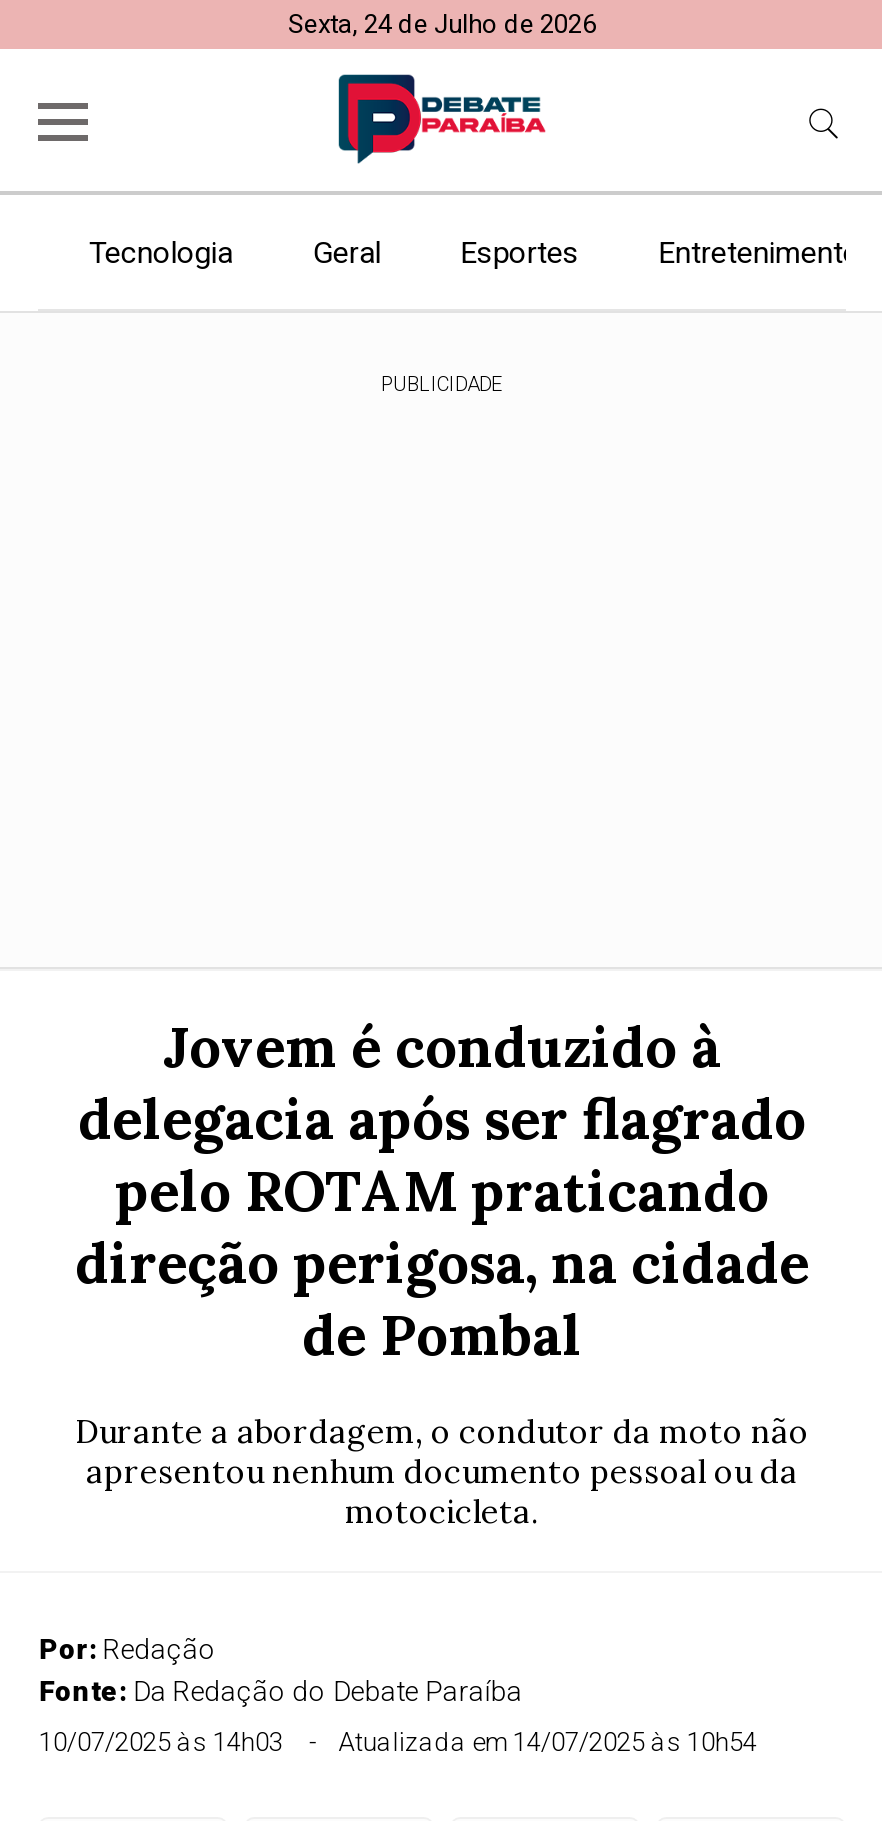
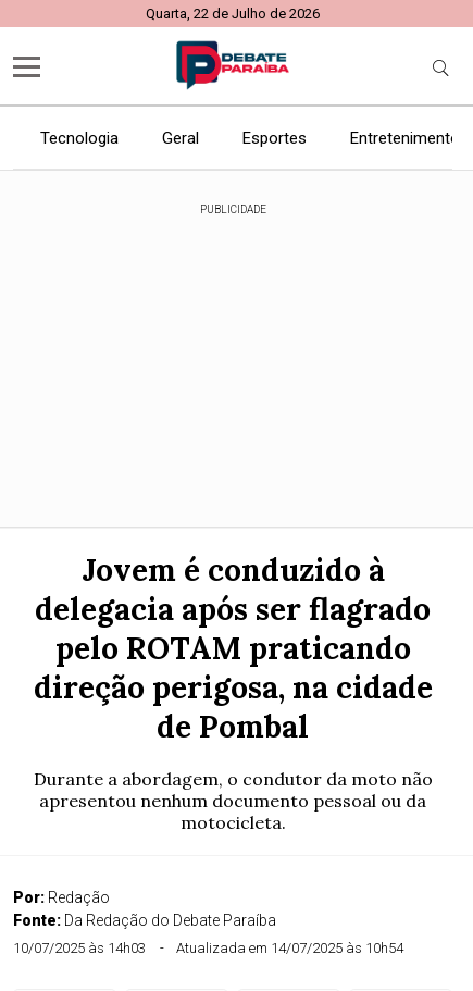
[288,9,596,39] Sexta, 24 de Julho de 2026 -> [146,5,320,22] Quarta, 22 de Julho de 2026

